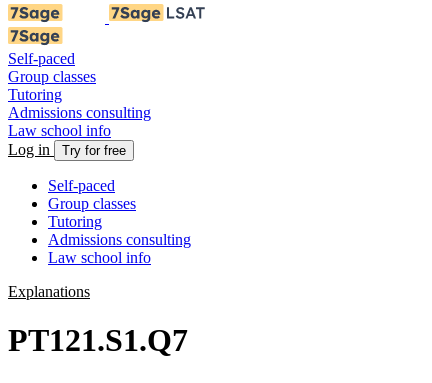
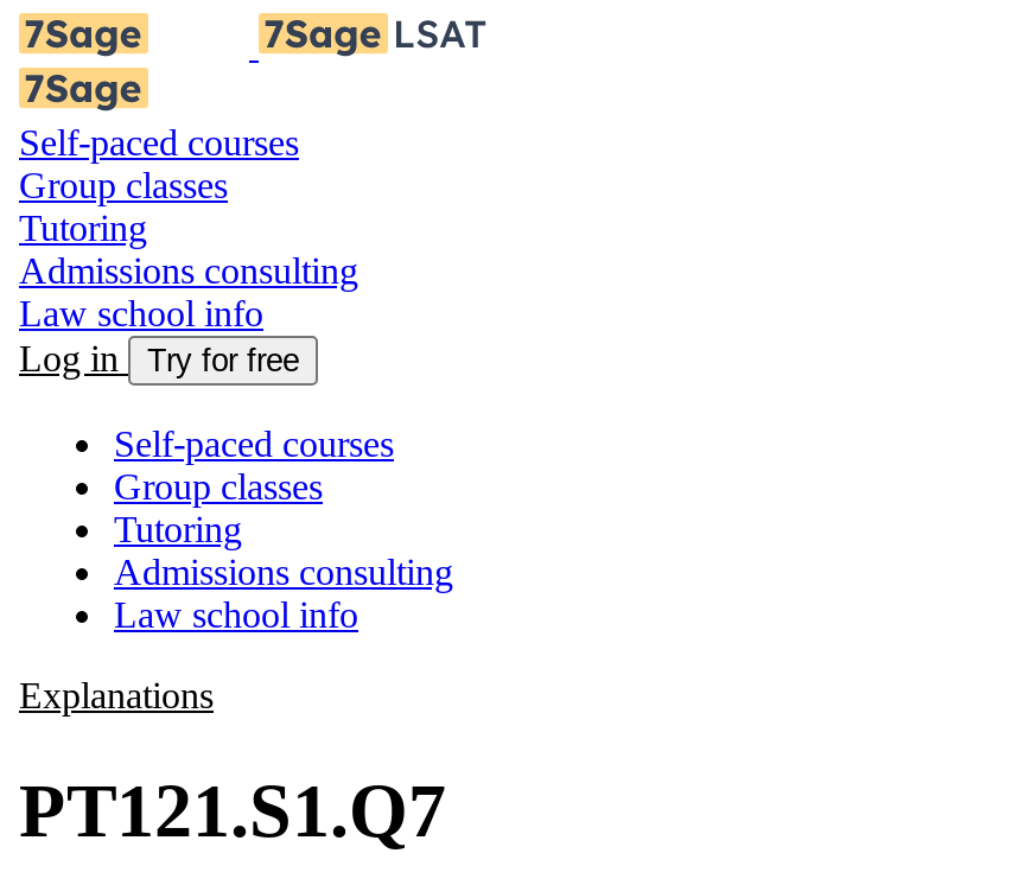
[8,50,75,67] Self-paced -> [19,122,299,163] Self-paced courses
[48,177,115,194] Self-paced -> [114,424,394,464] Self-paced courses

